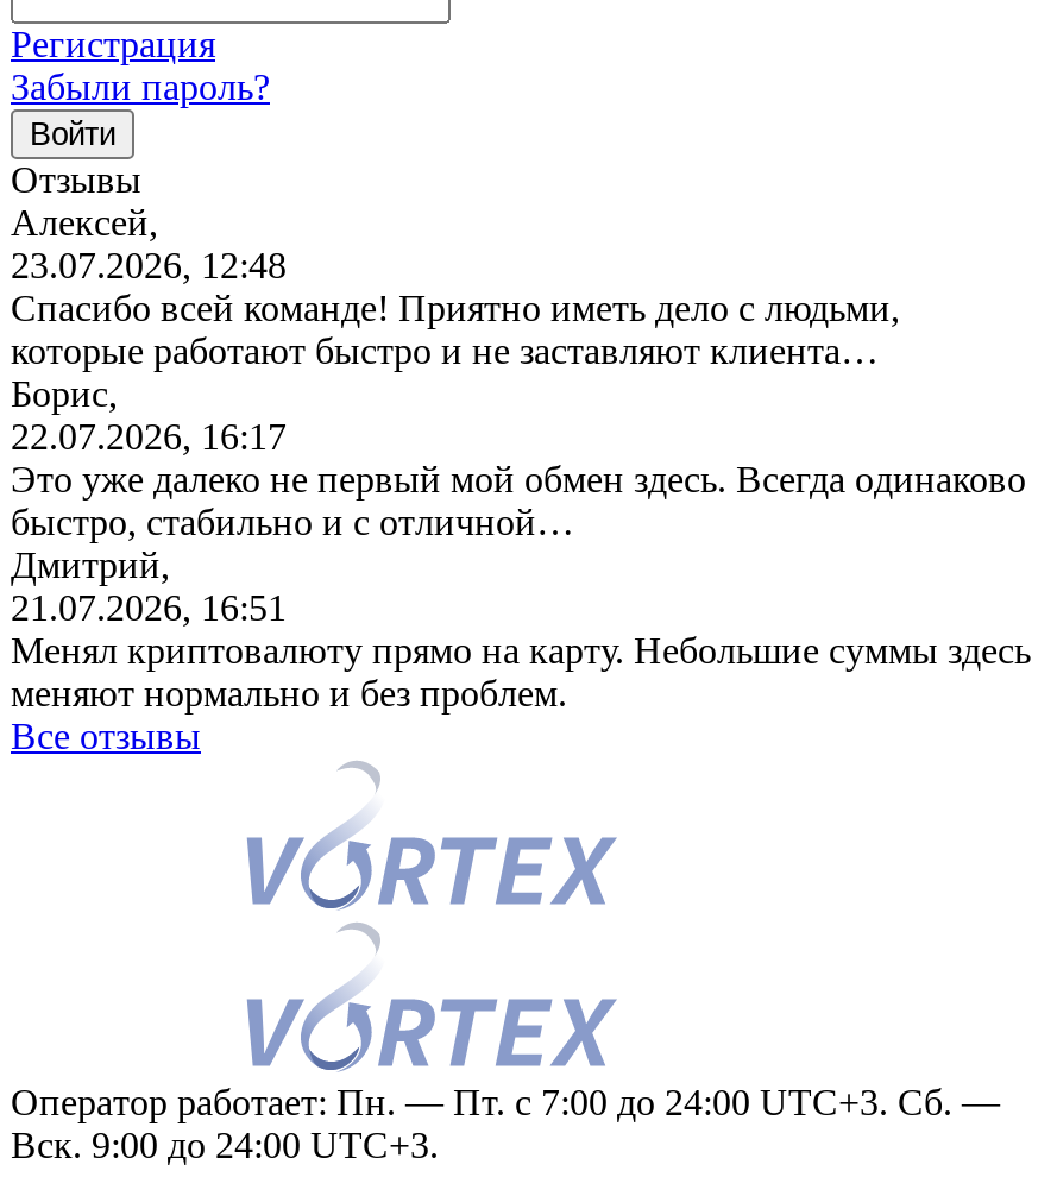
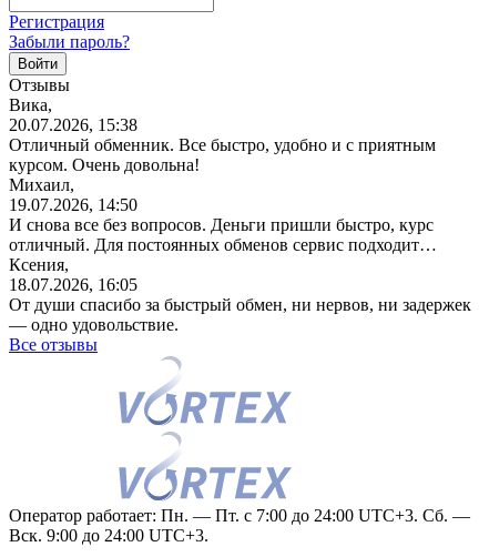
[11,202,1031,713] Алексей, | 23.07.2026, 12:48 | Спасибо всей команде! Приятно иметь дело с людьми, | которые работают быстро и не заставляют клиента… | Борис, | 22.07.2026, 16:17 | Это уже далеко не первый мой обмен здесь. Всегда одинаково | быстро, стабильно и с отличной… | Дмитрий, | 21.07.2026, 16:51 | Менял криптовалюту прямо на карту. Небольшие суммы здесь | меняют нормально и без проблем. -> [9,95,471,334] Вика, | 20.07.2026, 15:38 | Отличный обменник. Все быстро, удобно и с приятным | курсом. Очень довольна! | Михаил, | 19.07.2026, 14:50 | И снова все без вопросов. Деньги пришли быстро, курс | отличный. Для постоянных обменов сервис подходит… | Ксения, | 18.07.2026, 16:05 | От души спасибо за быстрый обмен, ни нервов, ни задержек | — одно удовольствие.

